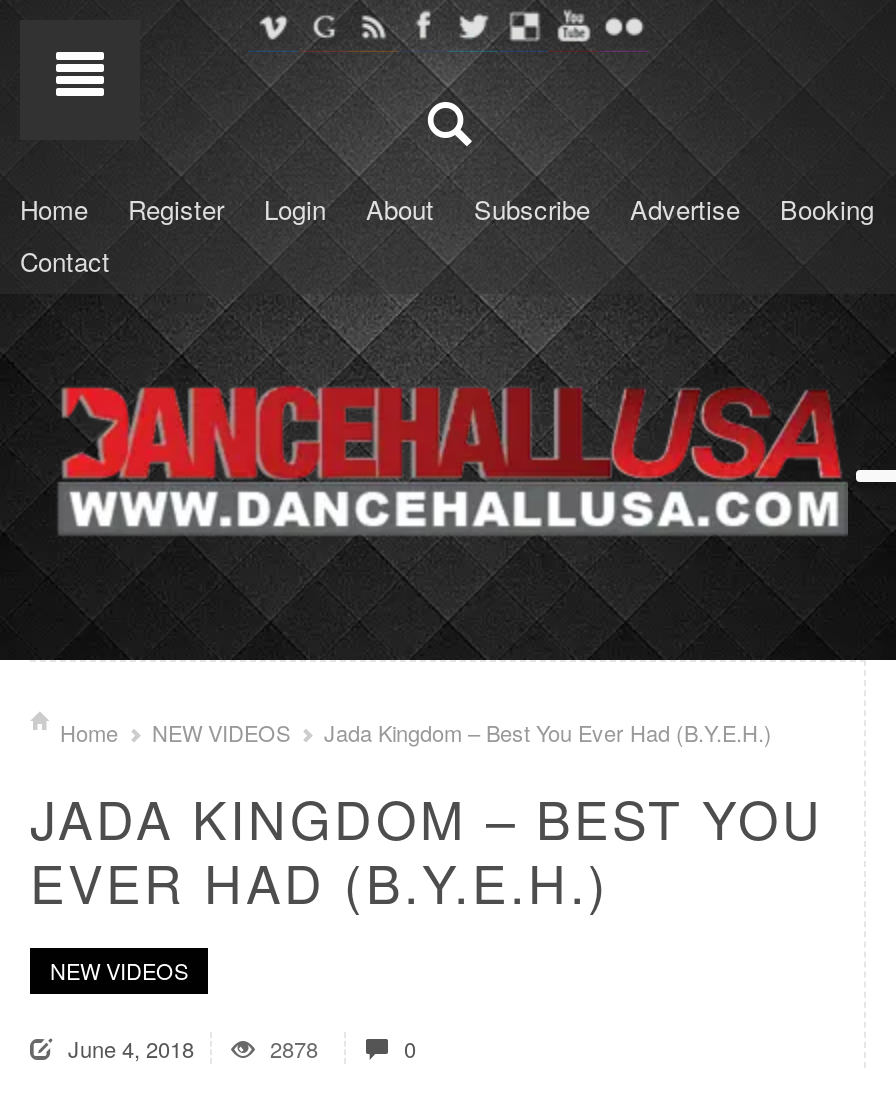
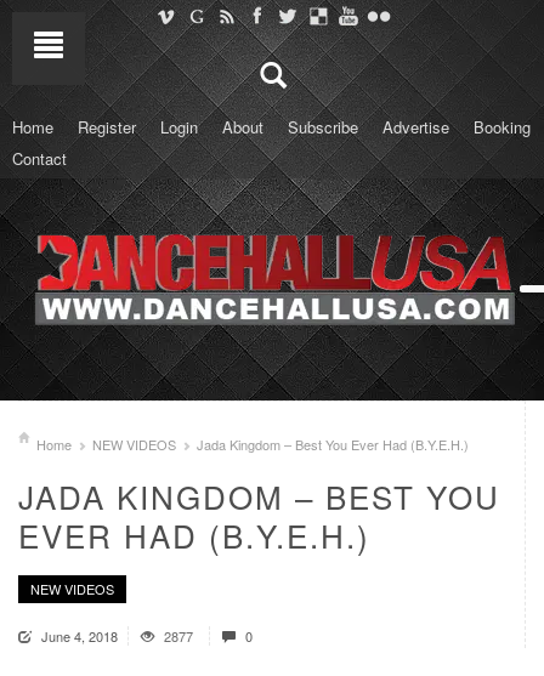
[264,1032,324,1064] 2878 -> [160,626,197,646] 2877

